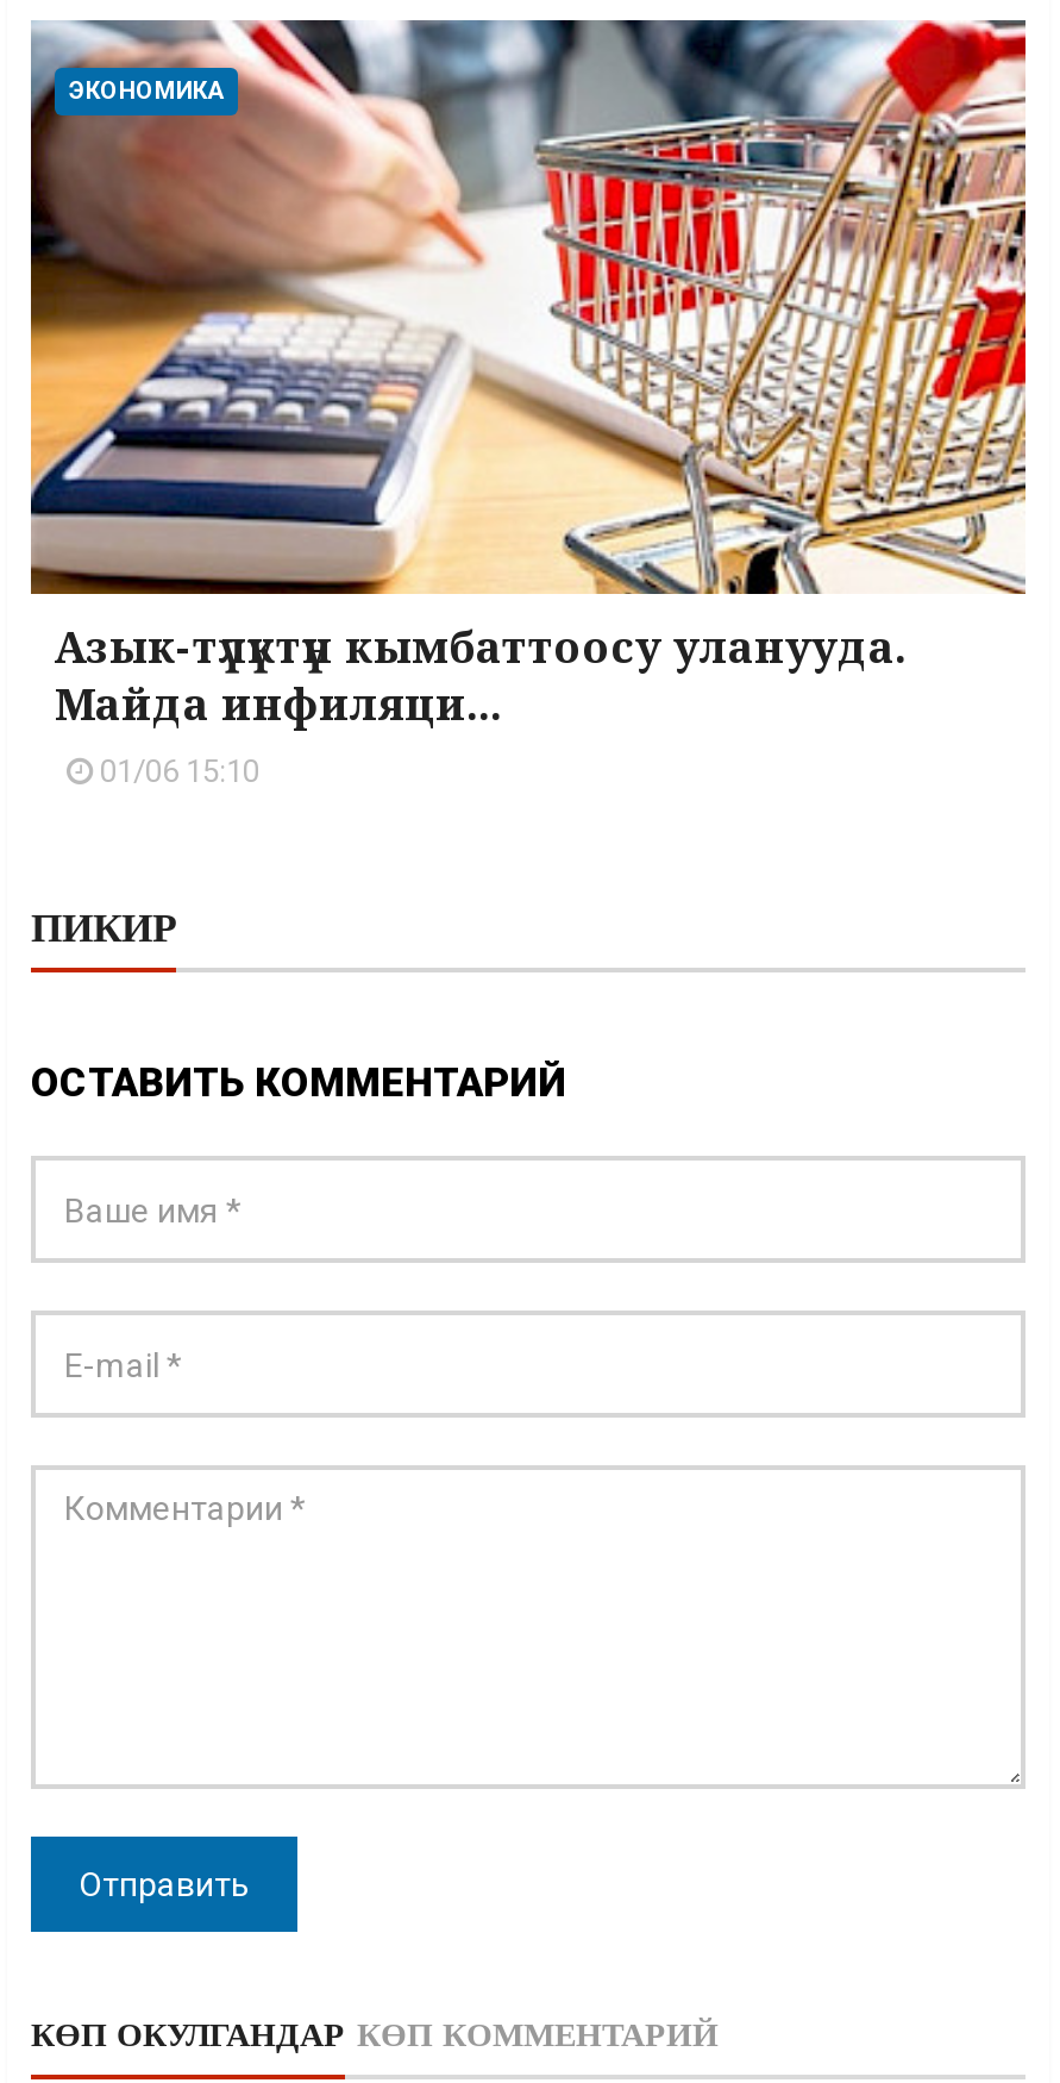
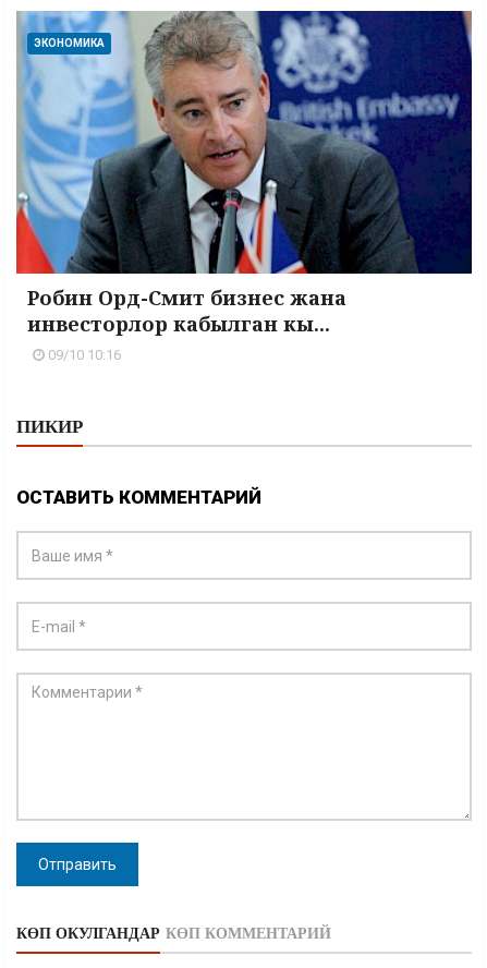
[29,20,1028,790] [image] | Азык-түлүктүн кымбаттоосу уланууда. | Майда инфиляци... | 01/06 15:10 -> [15,10,473,363] [image] | Робин Орд-Смит бизнес жана | инвесторлор кабылган кы... | 09/10 10:16

